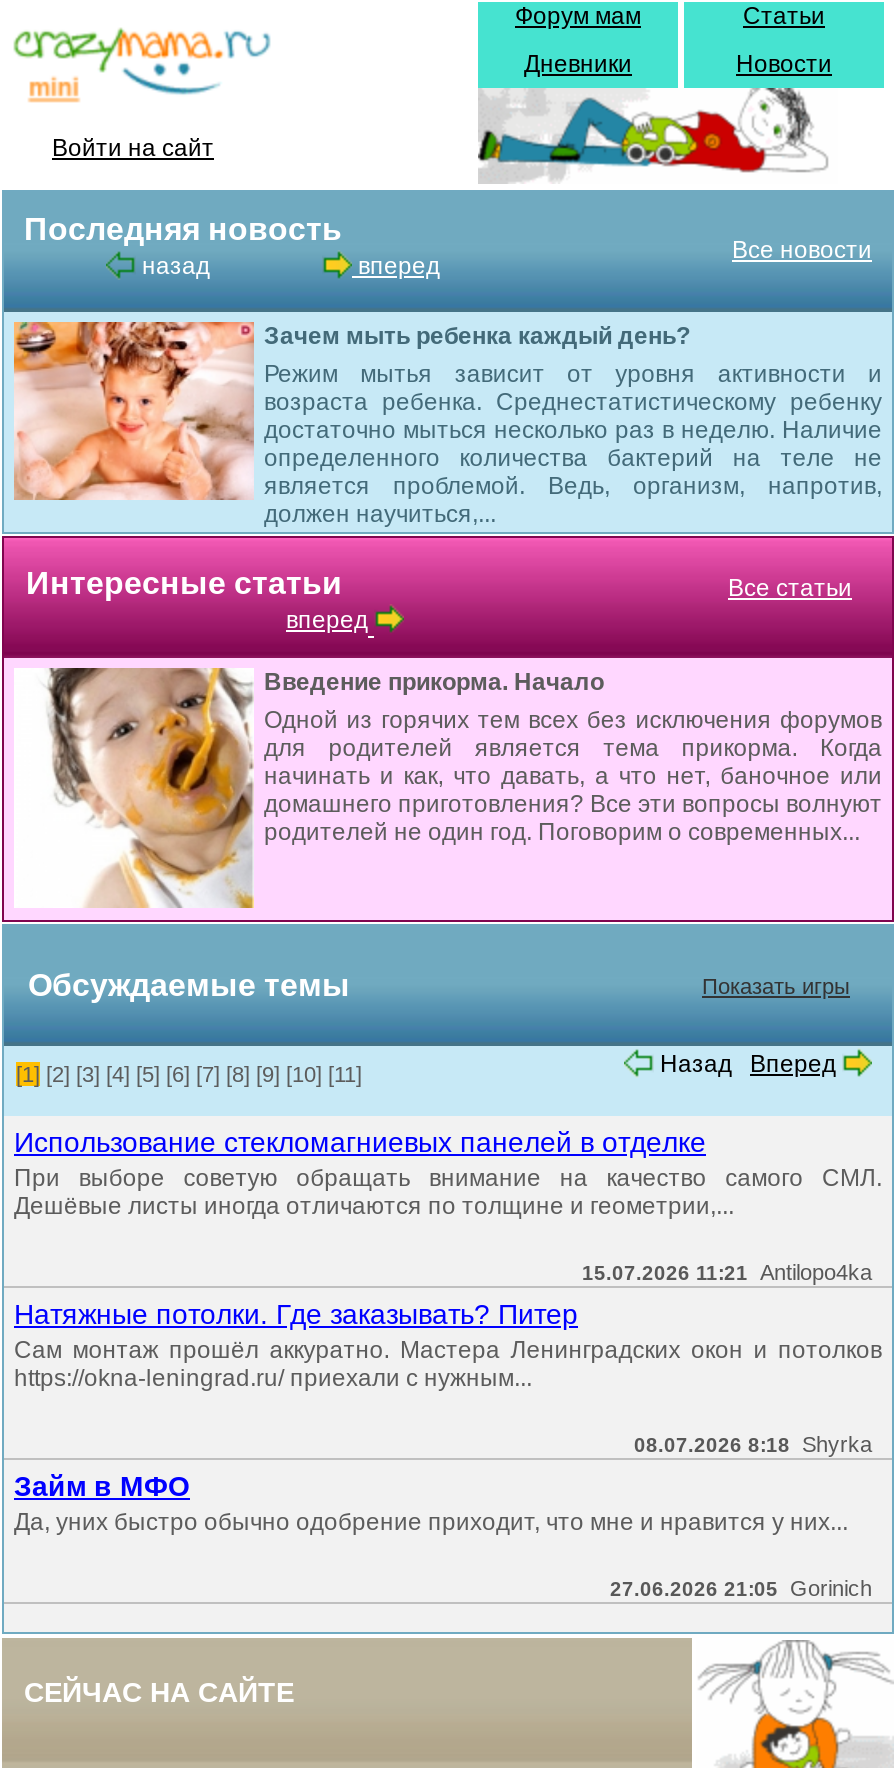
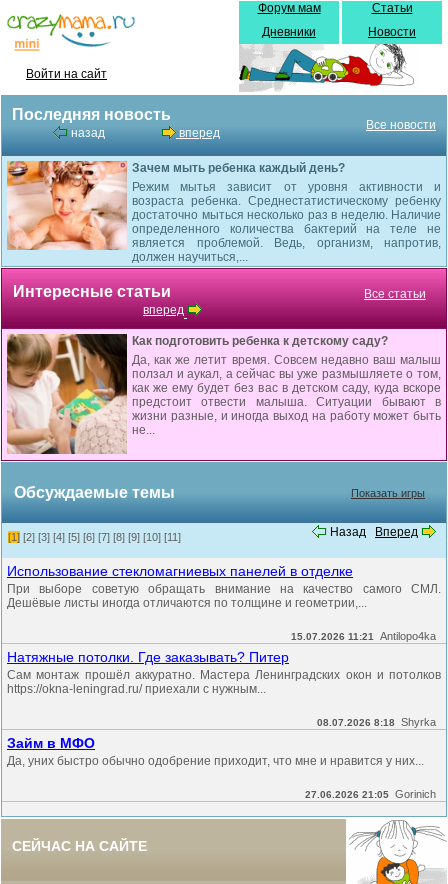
[14,666,882,908] [image] | Введение прикорма. Начало | Одной из горячих тем всех без исключения форумов | для родителей является тема прикорма. Когда | начинать и как, что давать, а что нет, баночное или | домашнего приготовления? Все эти вопросы волнуют | родителей не один год. Поговорим о современных... -> [6,333,441,455] [image] | Как подготовить ребенка к детскому саду? | Да, как же летит время. Совсем недавно ваш малыш | ползал и аукал, а сейчас вы уже размышляете о том, | как же ему будет без вас в детском саду, куда вскоре | предстоит отвести малыша. Ситуации бывают в | жизни разные, и иногда выход на работу может быть | не...

